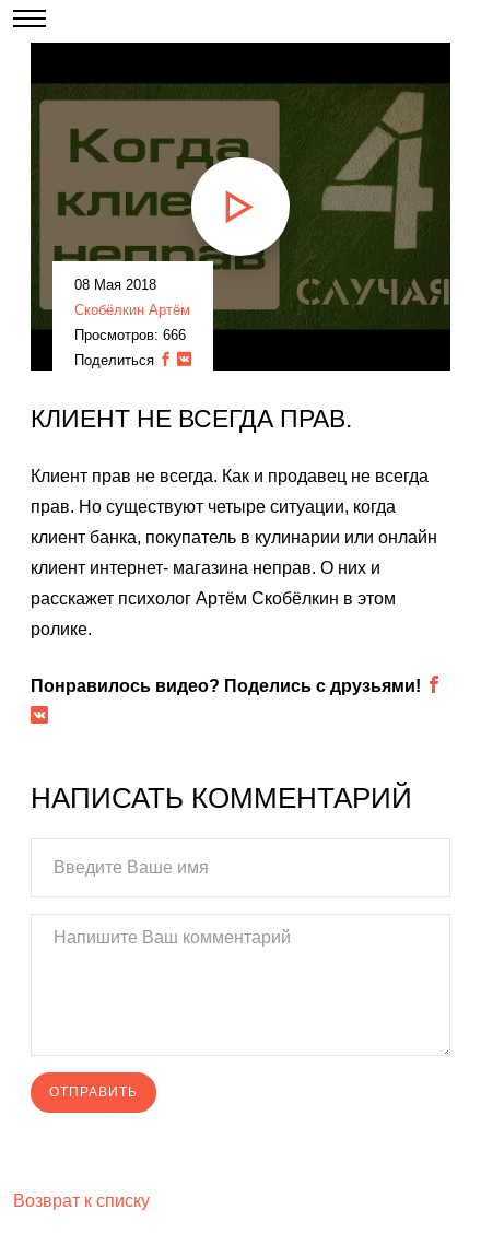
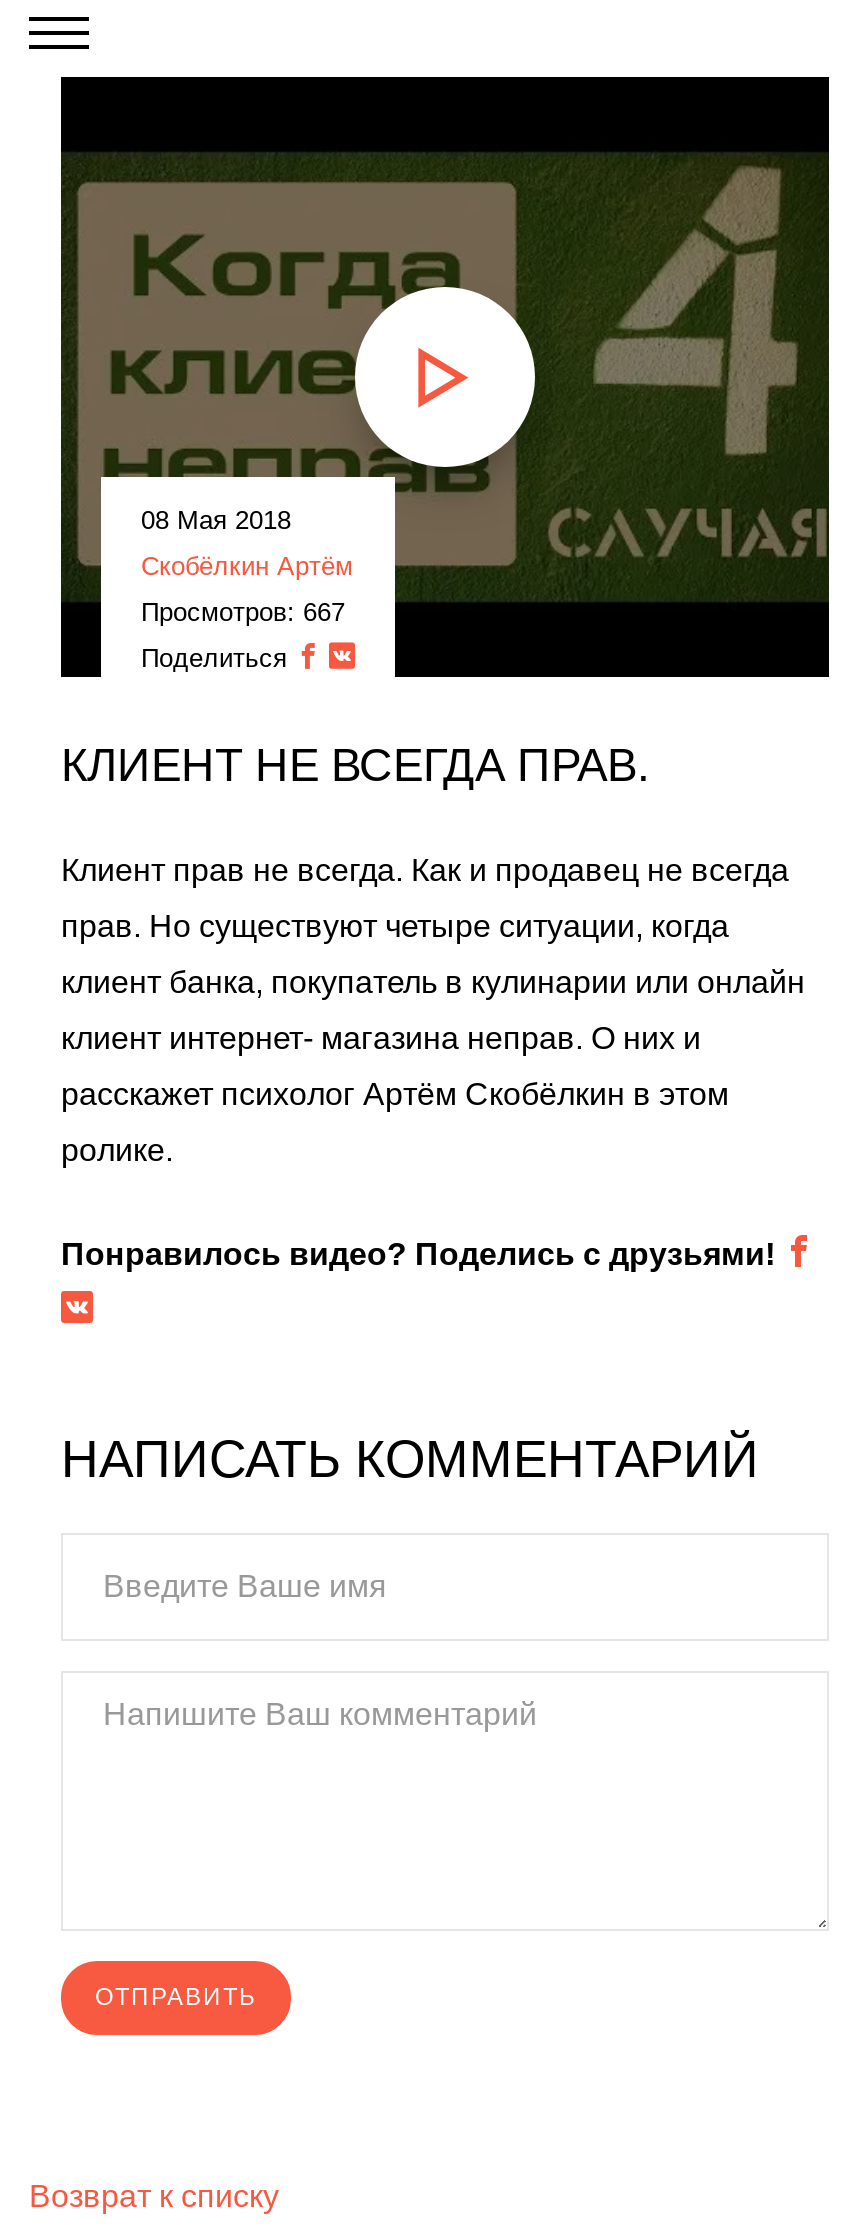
[74,327,186,343] Просмотров: 666 -> [141,597,345,627] Просмотров: 667

